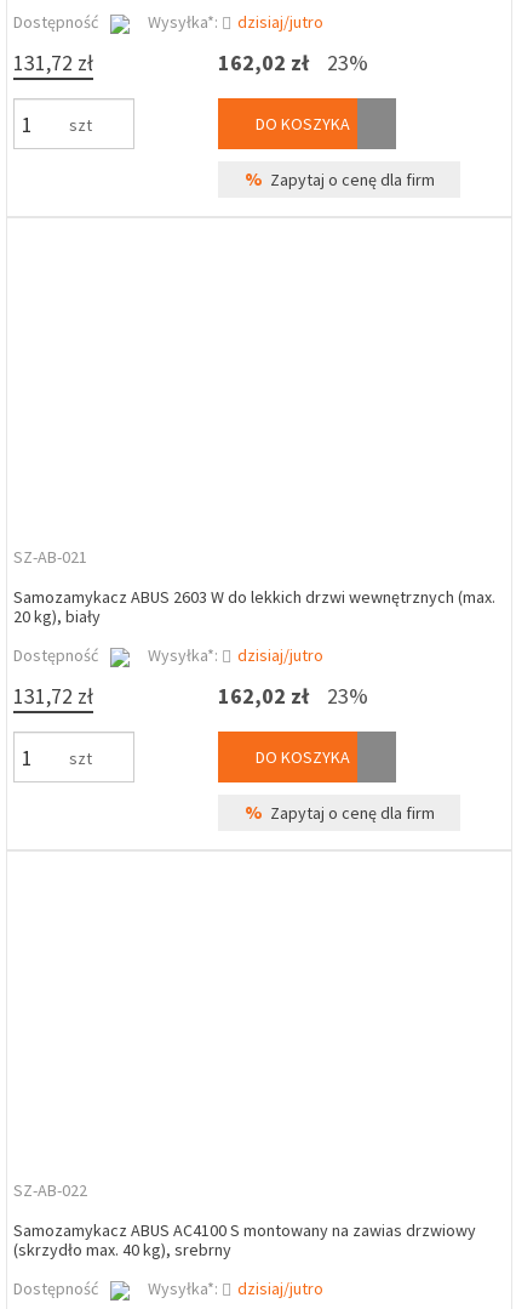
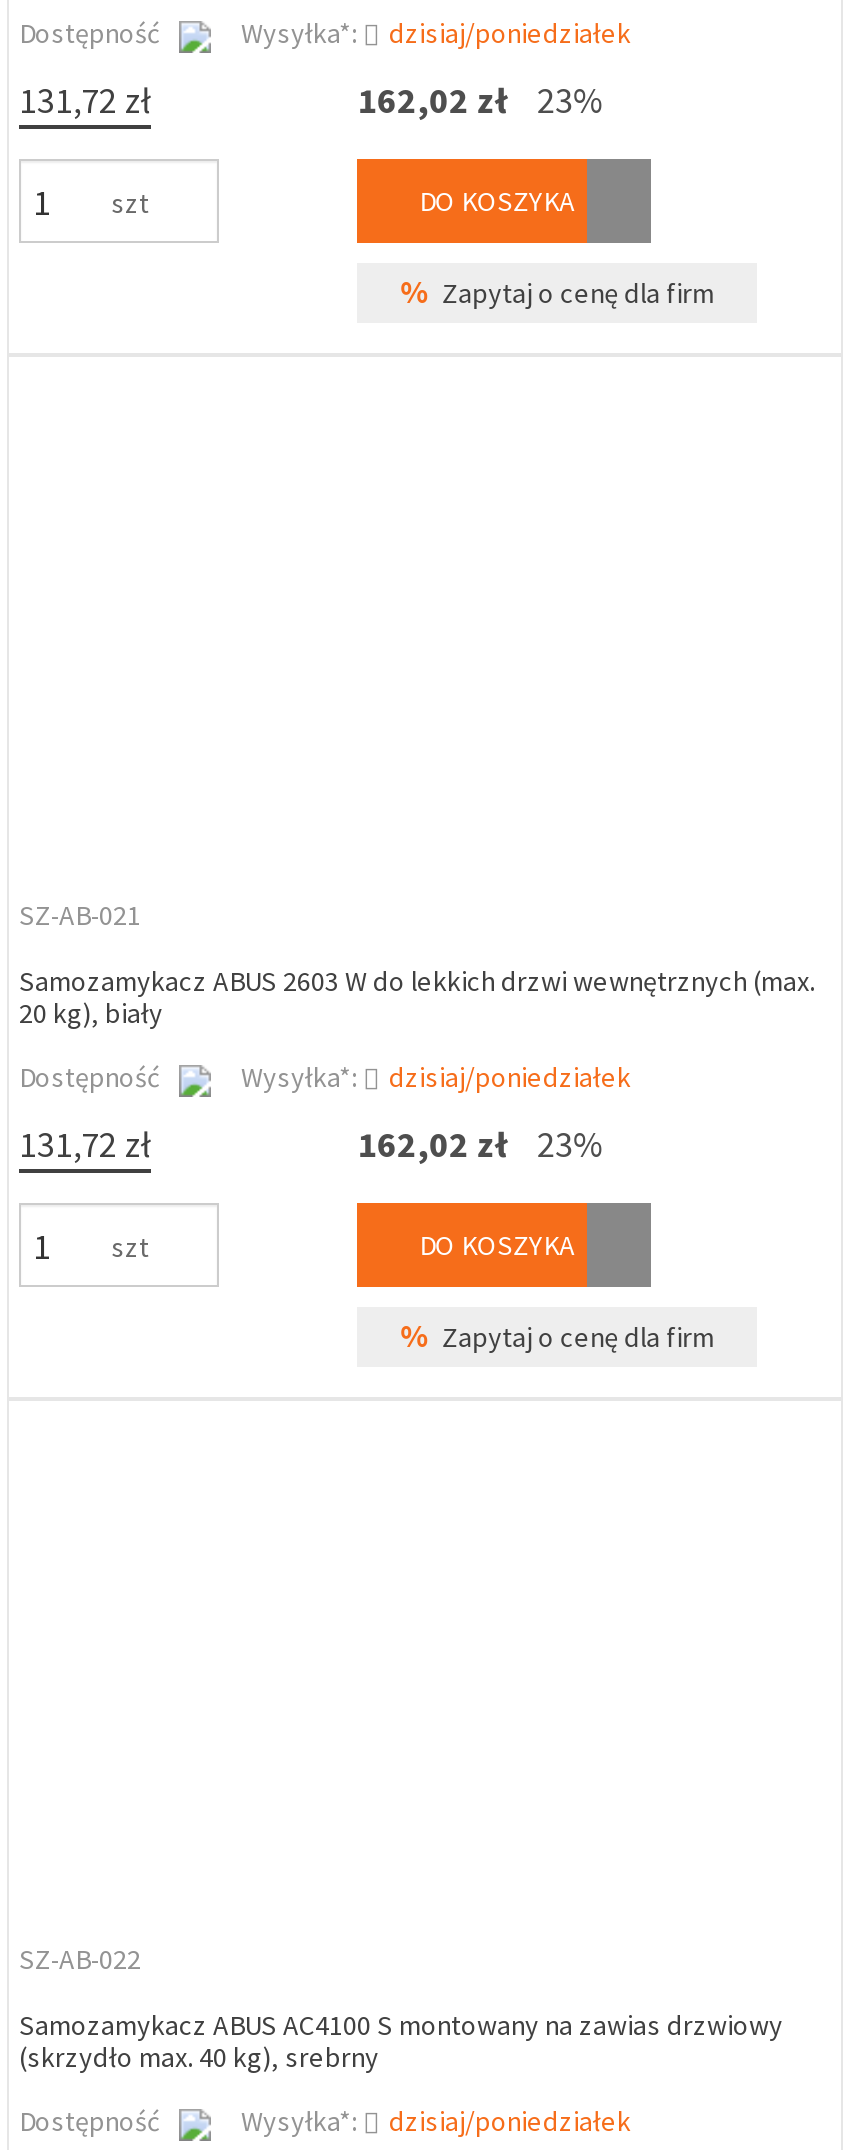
[237,11,323,33] dzisiaj/jutro -> [389,15,631,51] dzisiaj/poniedziałek
[237,644,323,666] dzisiaj/jutro -> [389,1059,631,1095] dzisiaj/poniedziałek
[237,1277,323,1299] dzisiaj/jutro -> [389,2103,631,2139] dzisiaj/poniedziałek

